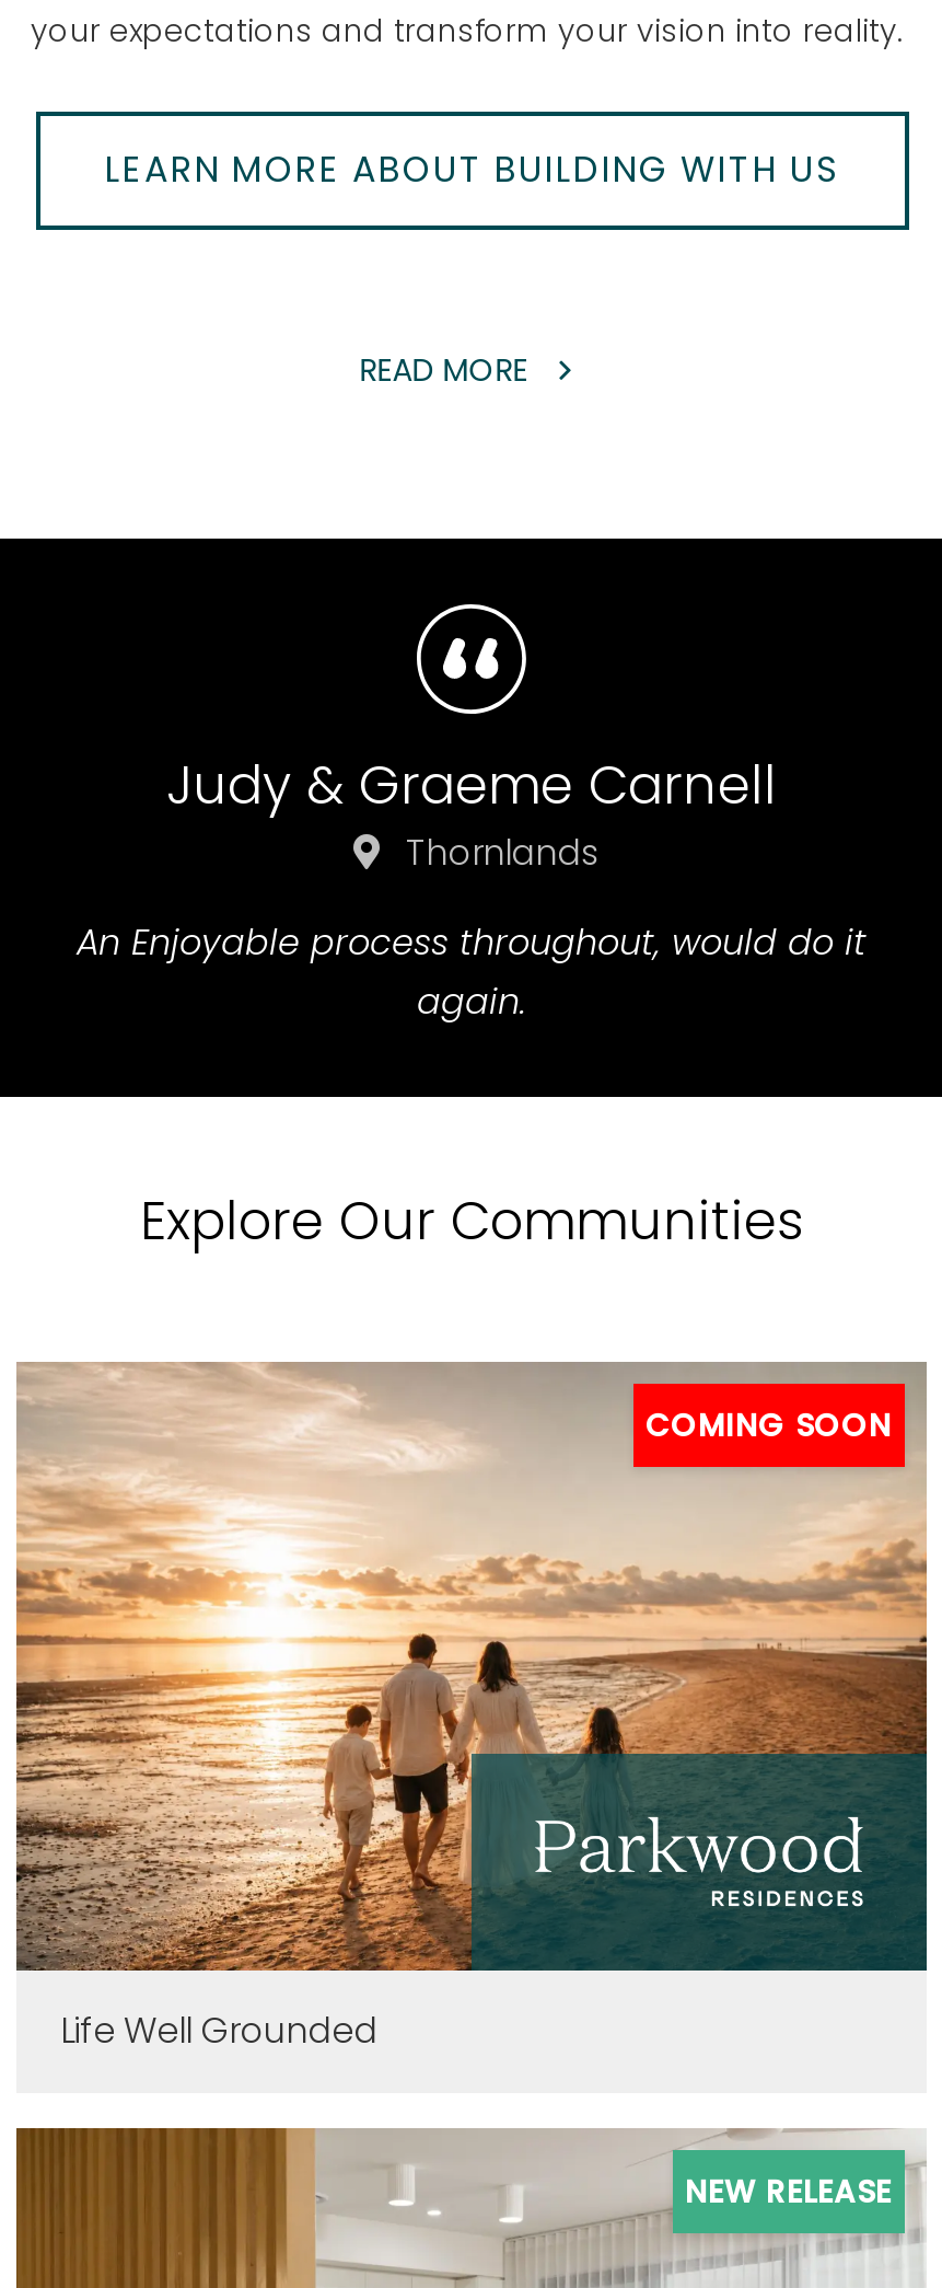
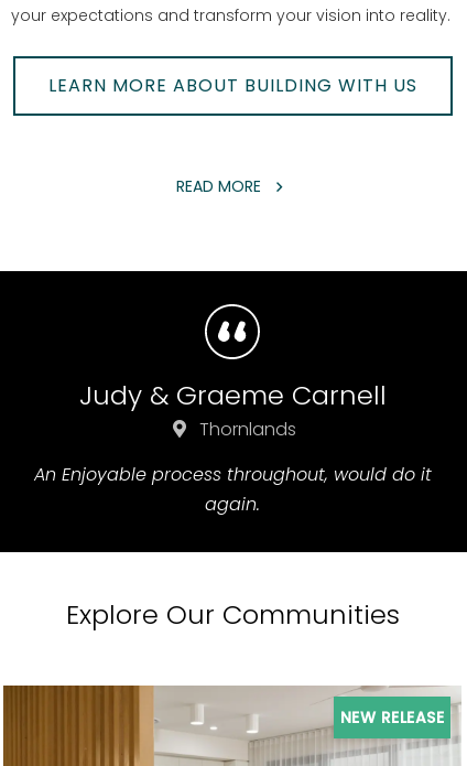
[14,1362,929,1973] [image] | COMING SOON -> none
[60,2005,377,2056] Life Well Grounded -> none

